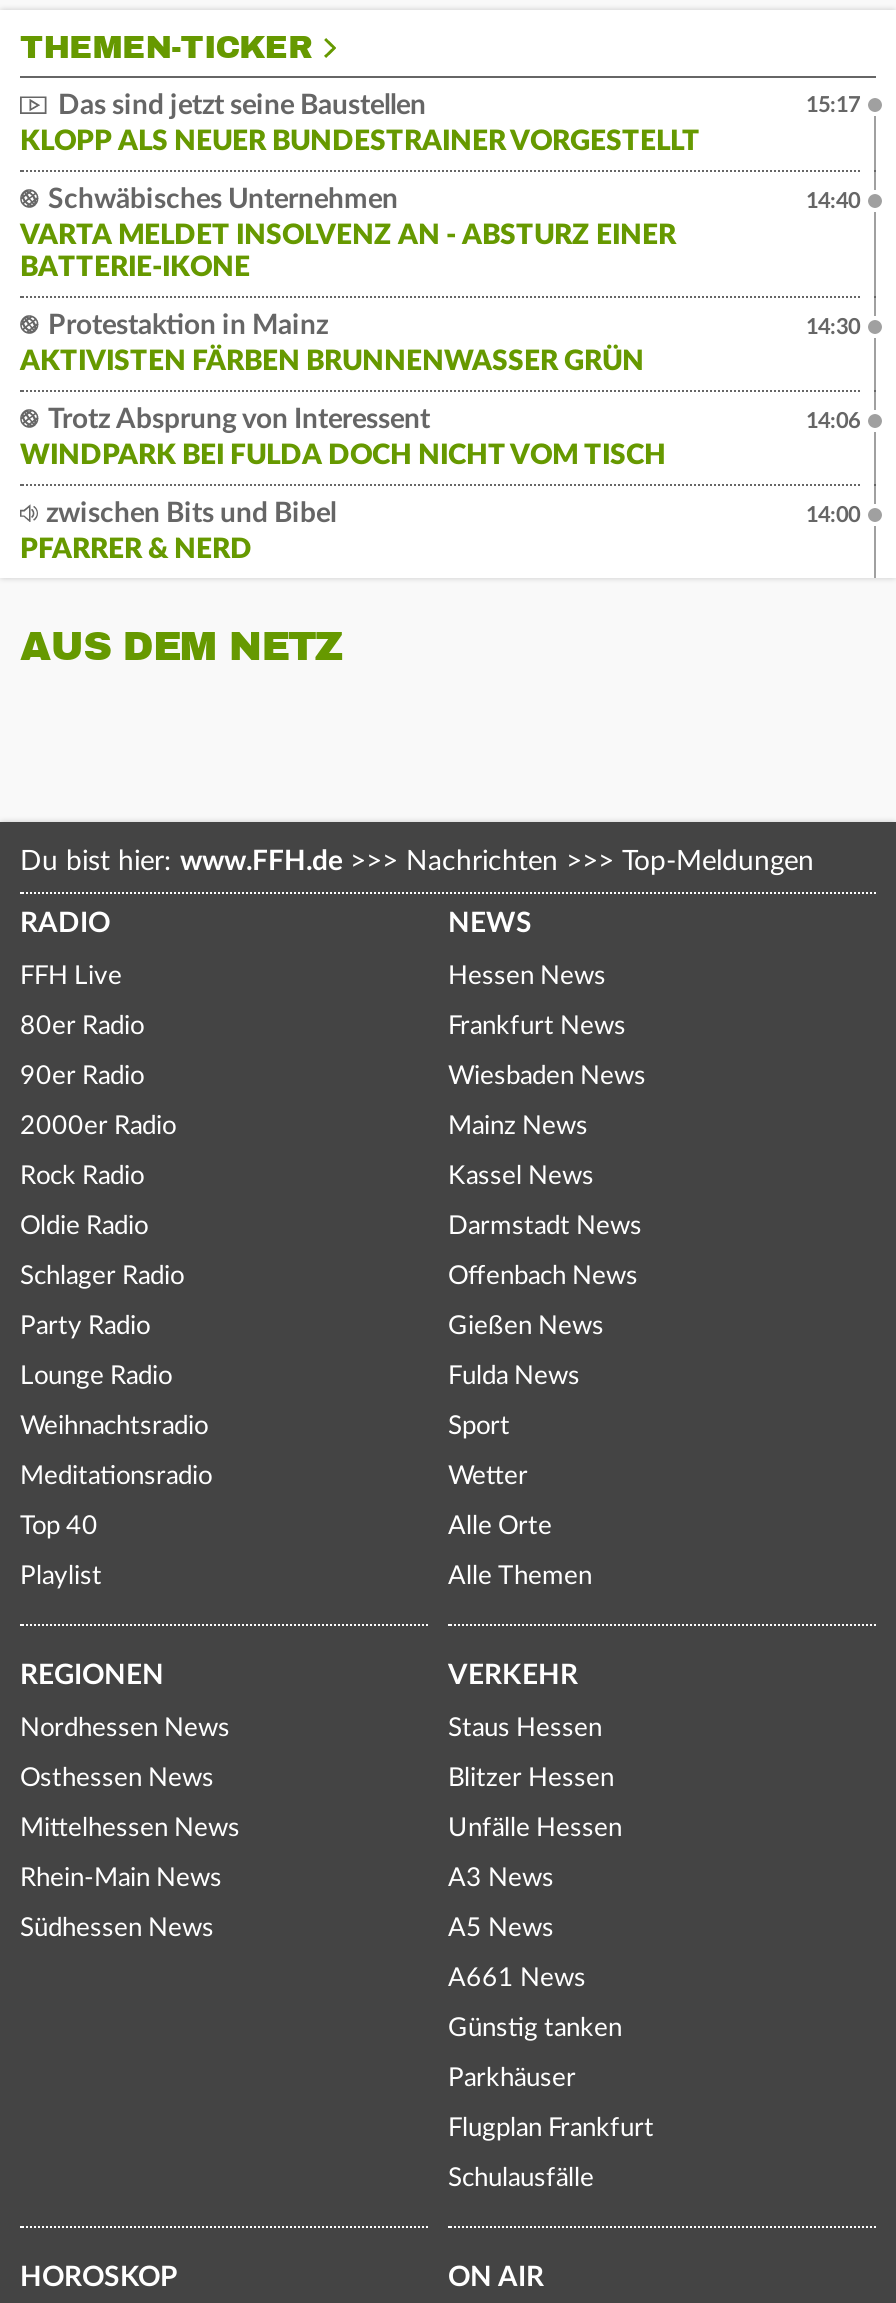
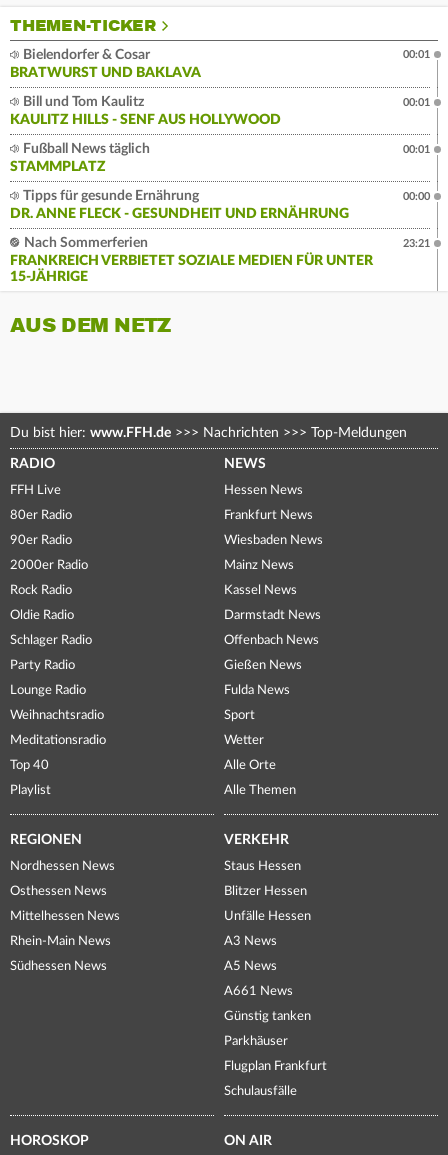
[20,92,700,156] Das sind jetzt seine Baustellen | KLOPP ALS NEUER BUNDESTRAINER VORGESTELLT -> [10,48,201,80] Bielendorfer & Cosar | BRATWURST UND BAKLAVA
[806,94,860,116] 15:17 -> [403,49,430,60] 00:01
[20,186,676,282] Schwäbisches Unternehmen | VARTA MELDET INSOLVENZ AN - ABSTURZ EINER | BATTERIE-IKONE -> [10,95,281,127] Bill und Tom Kaulitz | KAULITZ HILLS - SENF AUS HOLLYWOOD
[806,190,860,212] 14:40 -> [403,97,430,108] 00:01
[20,312,644,376] Protestaktion in Mainz | AKTIVISTEN FÄRBEN BRUNNENWASSER GRÜN -> [10,142,150,174] Fußball News täglich | STAMMPLATZ
[806,316,860,338] 14:30 -> [403,144,430,155] 00:01
[20,406,666,470] Trotz Absprung von Interessent | WINDPARK BEI FULDA DOCH NICHT VOM TISCH -> [10,189,349,221] Tipps für gesunde Ernährung | DR. ANNE FLECK - GESUNDHEIT UND ERNÄHRUNG
[806,410,860,432] 14:06 -> [403,191,430,202] 00:00
[20,500,336,564] zwischen Bits und Bibel | PFARRER & NERD -> [10,236,373,284] Nach Sommerferien | FRANKREICH VERBIETET SOZIALE MEDIEN FÜR UNTER | 15-JÄHRIGE
[806,504,860,526] 14:00 -> [403,238,430,249] 23:21

